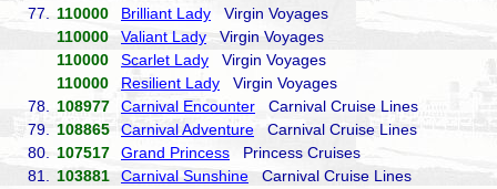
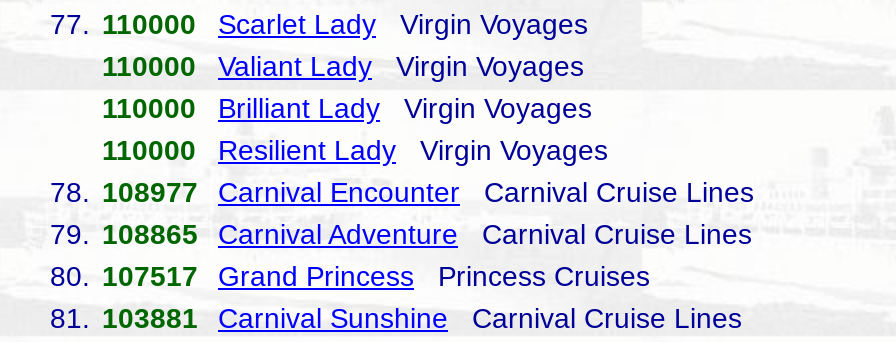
moved [121,4,328,22] -> [218,92,592,124]: Brilliant Lady Virgin Voyages
moved [121,51,326,69] -> [218,8,588,40]: Scarlet Lady Virgin Voyages

